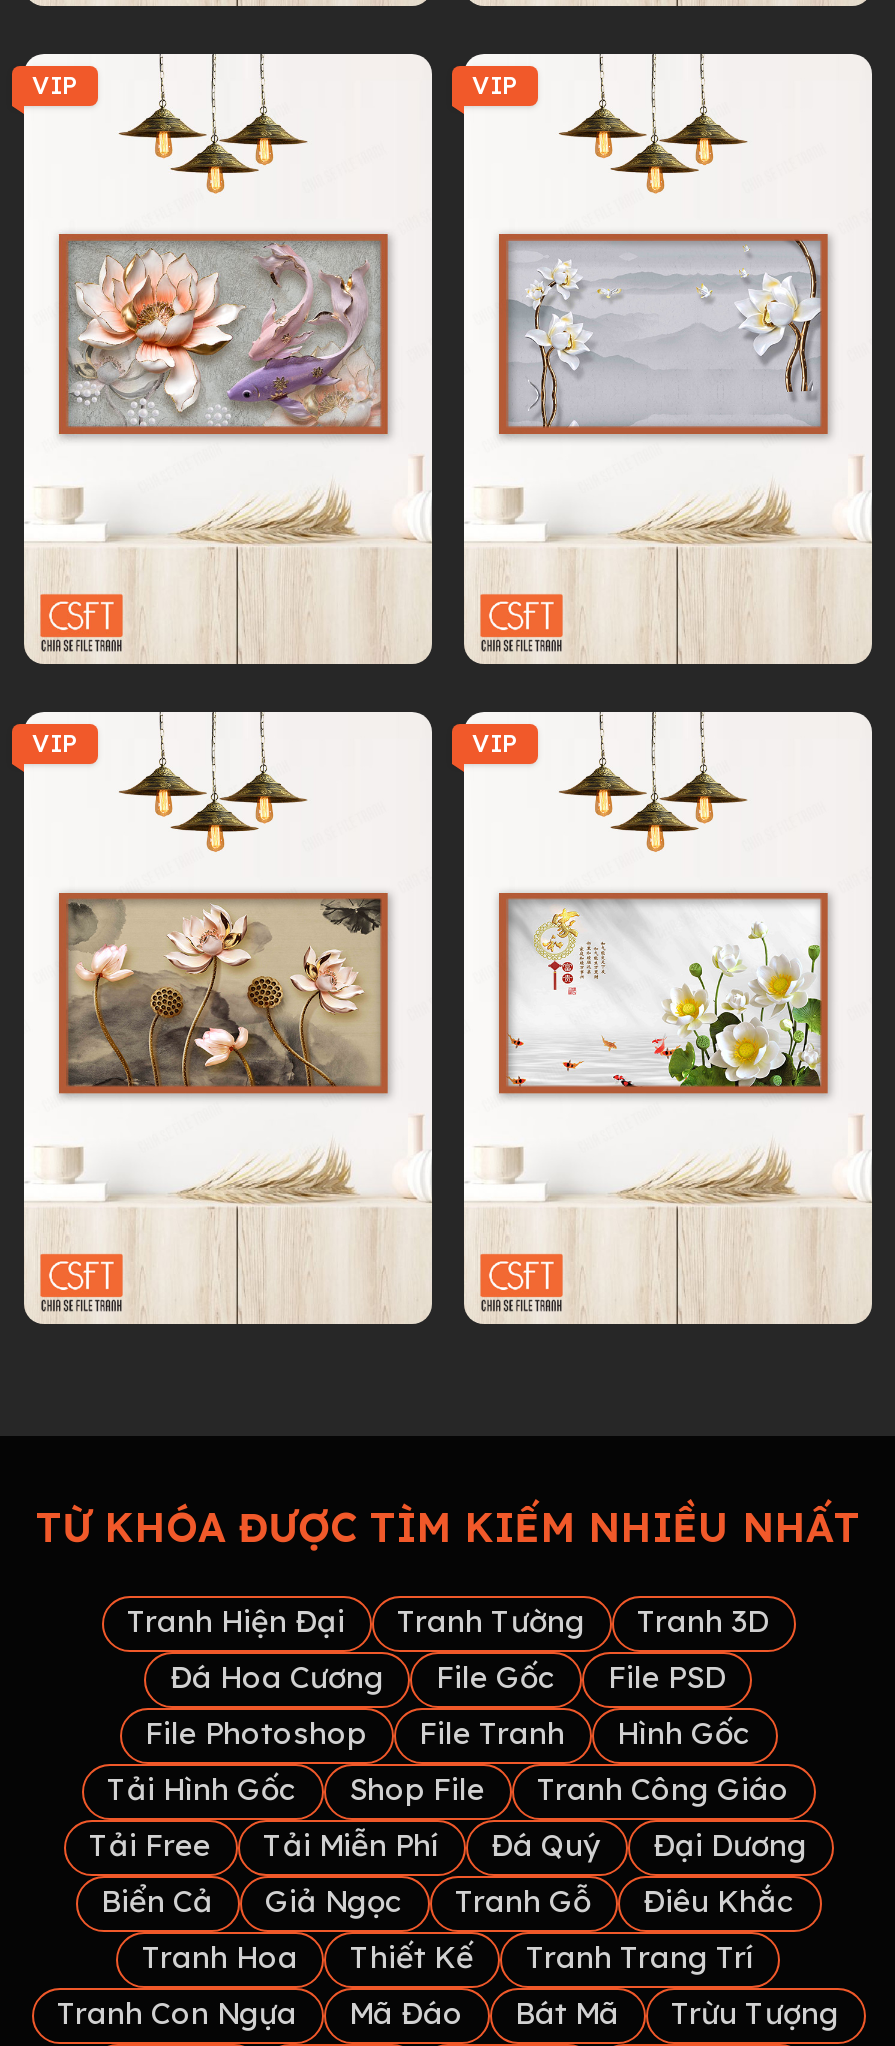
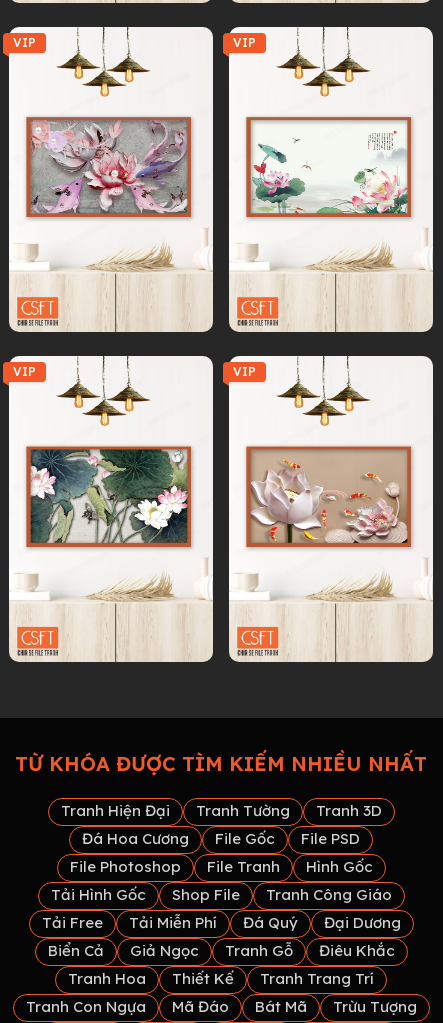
[68,242,382,428] [image] -> [31,121,188,214] [image]
[508,240,822,428] [image] -> [250,120,408,214] [image]
[68,898,382,1088] [image] -> [30,449,188,544] [image]
[506,900,822,1088] [image] -> [251,451,407,544] [image]

